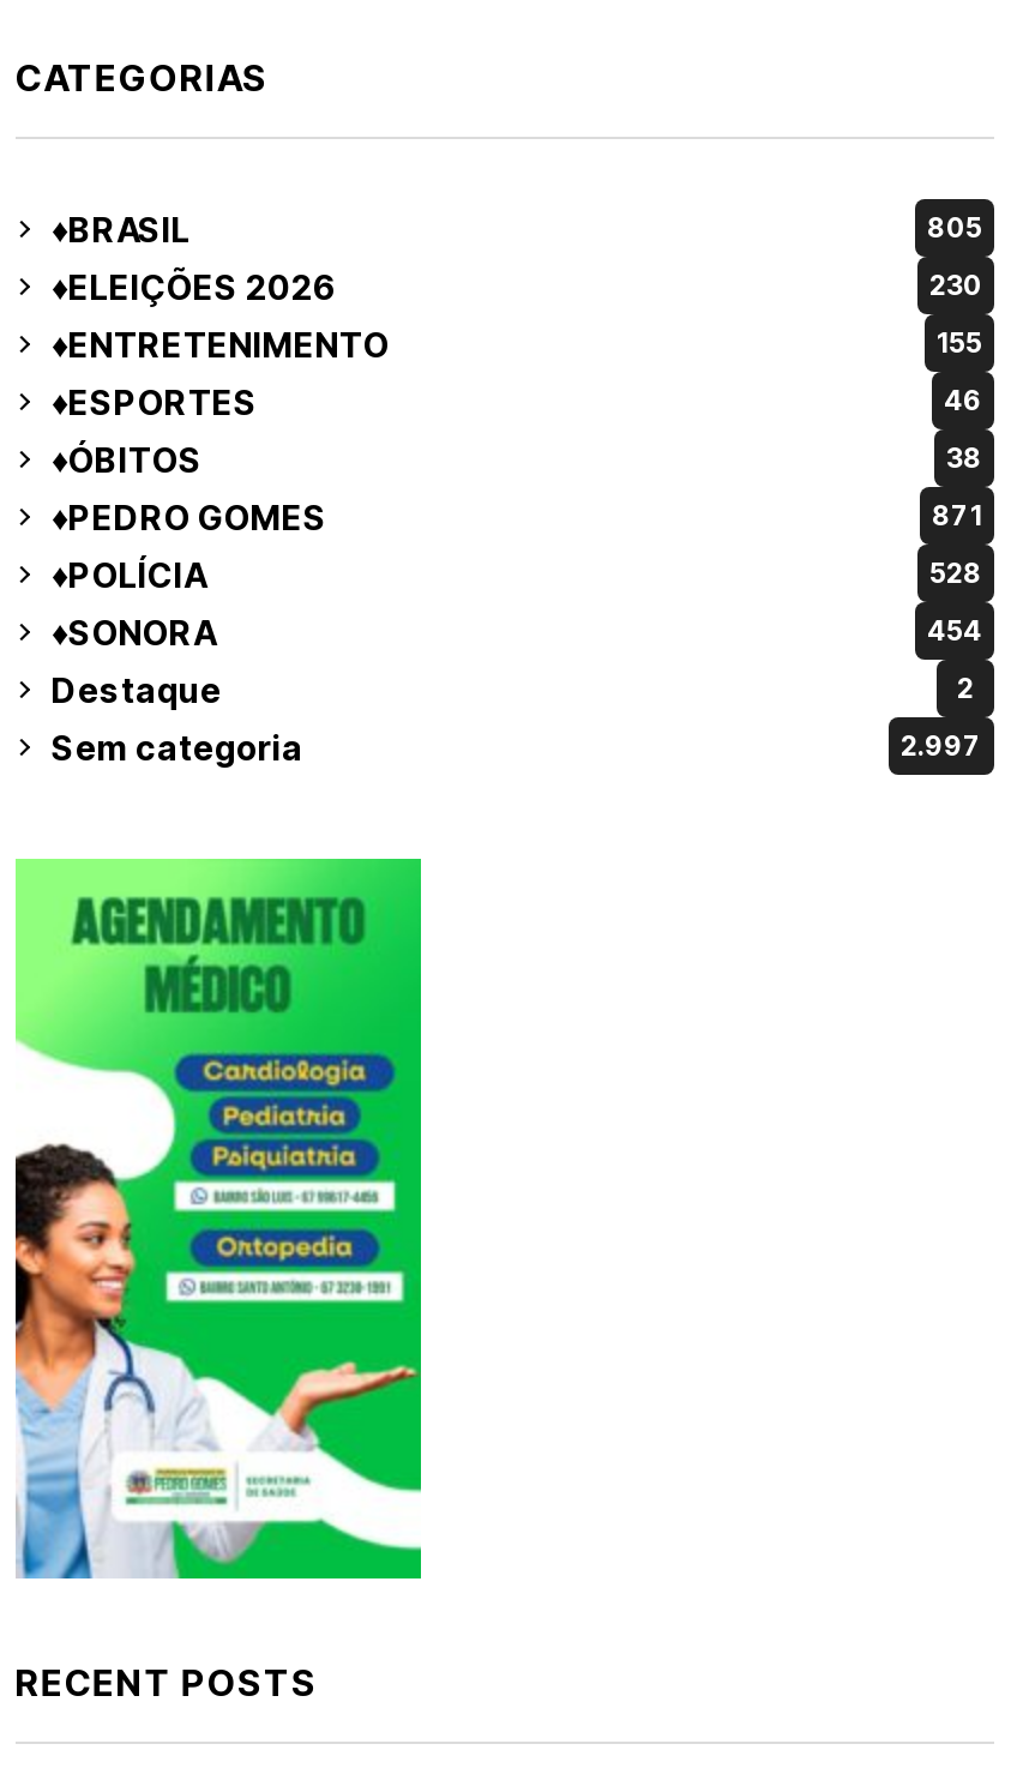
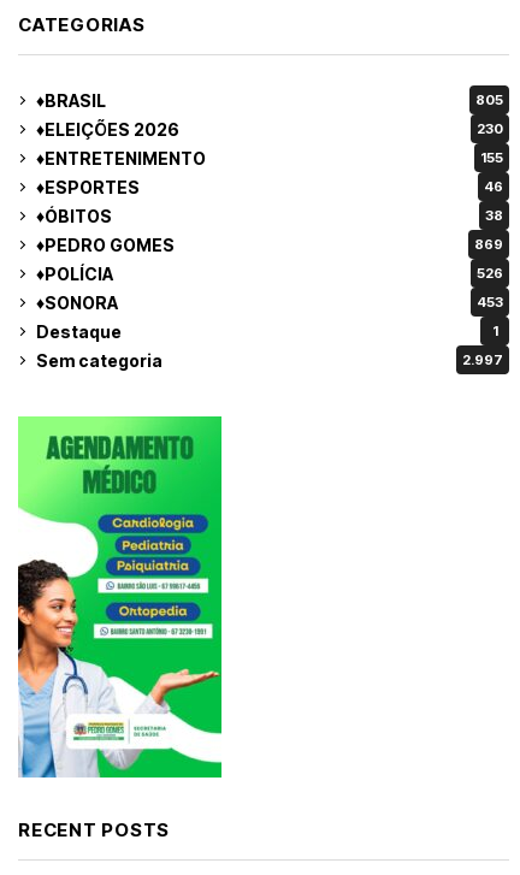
[932,499,982,533] 871 -> [474,236,503,253] 869
[929,557,982,591] 528 -> [477,265,503,282] 526
[927,615,982,648] 454 -> [477,294,503,311] 453
[957,672,974,706] 2 -> [492,323,498,340] 1

